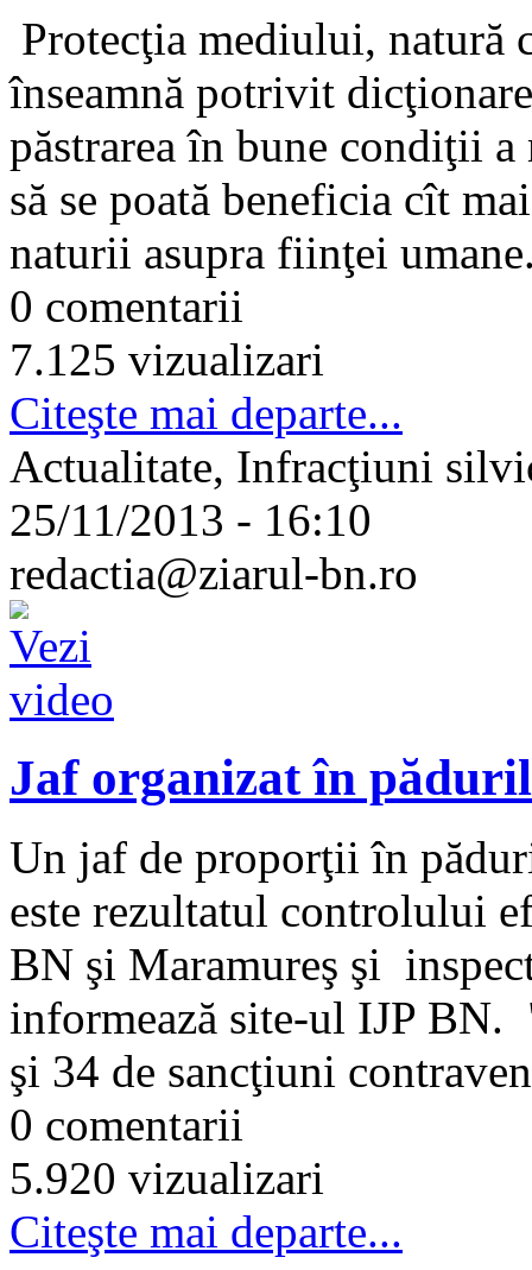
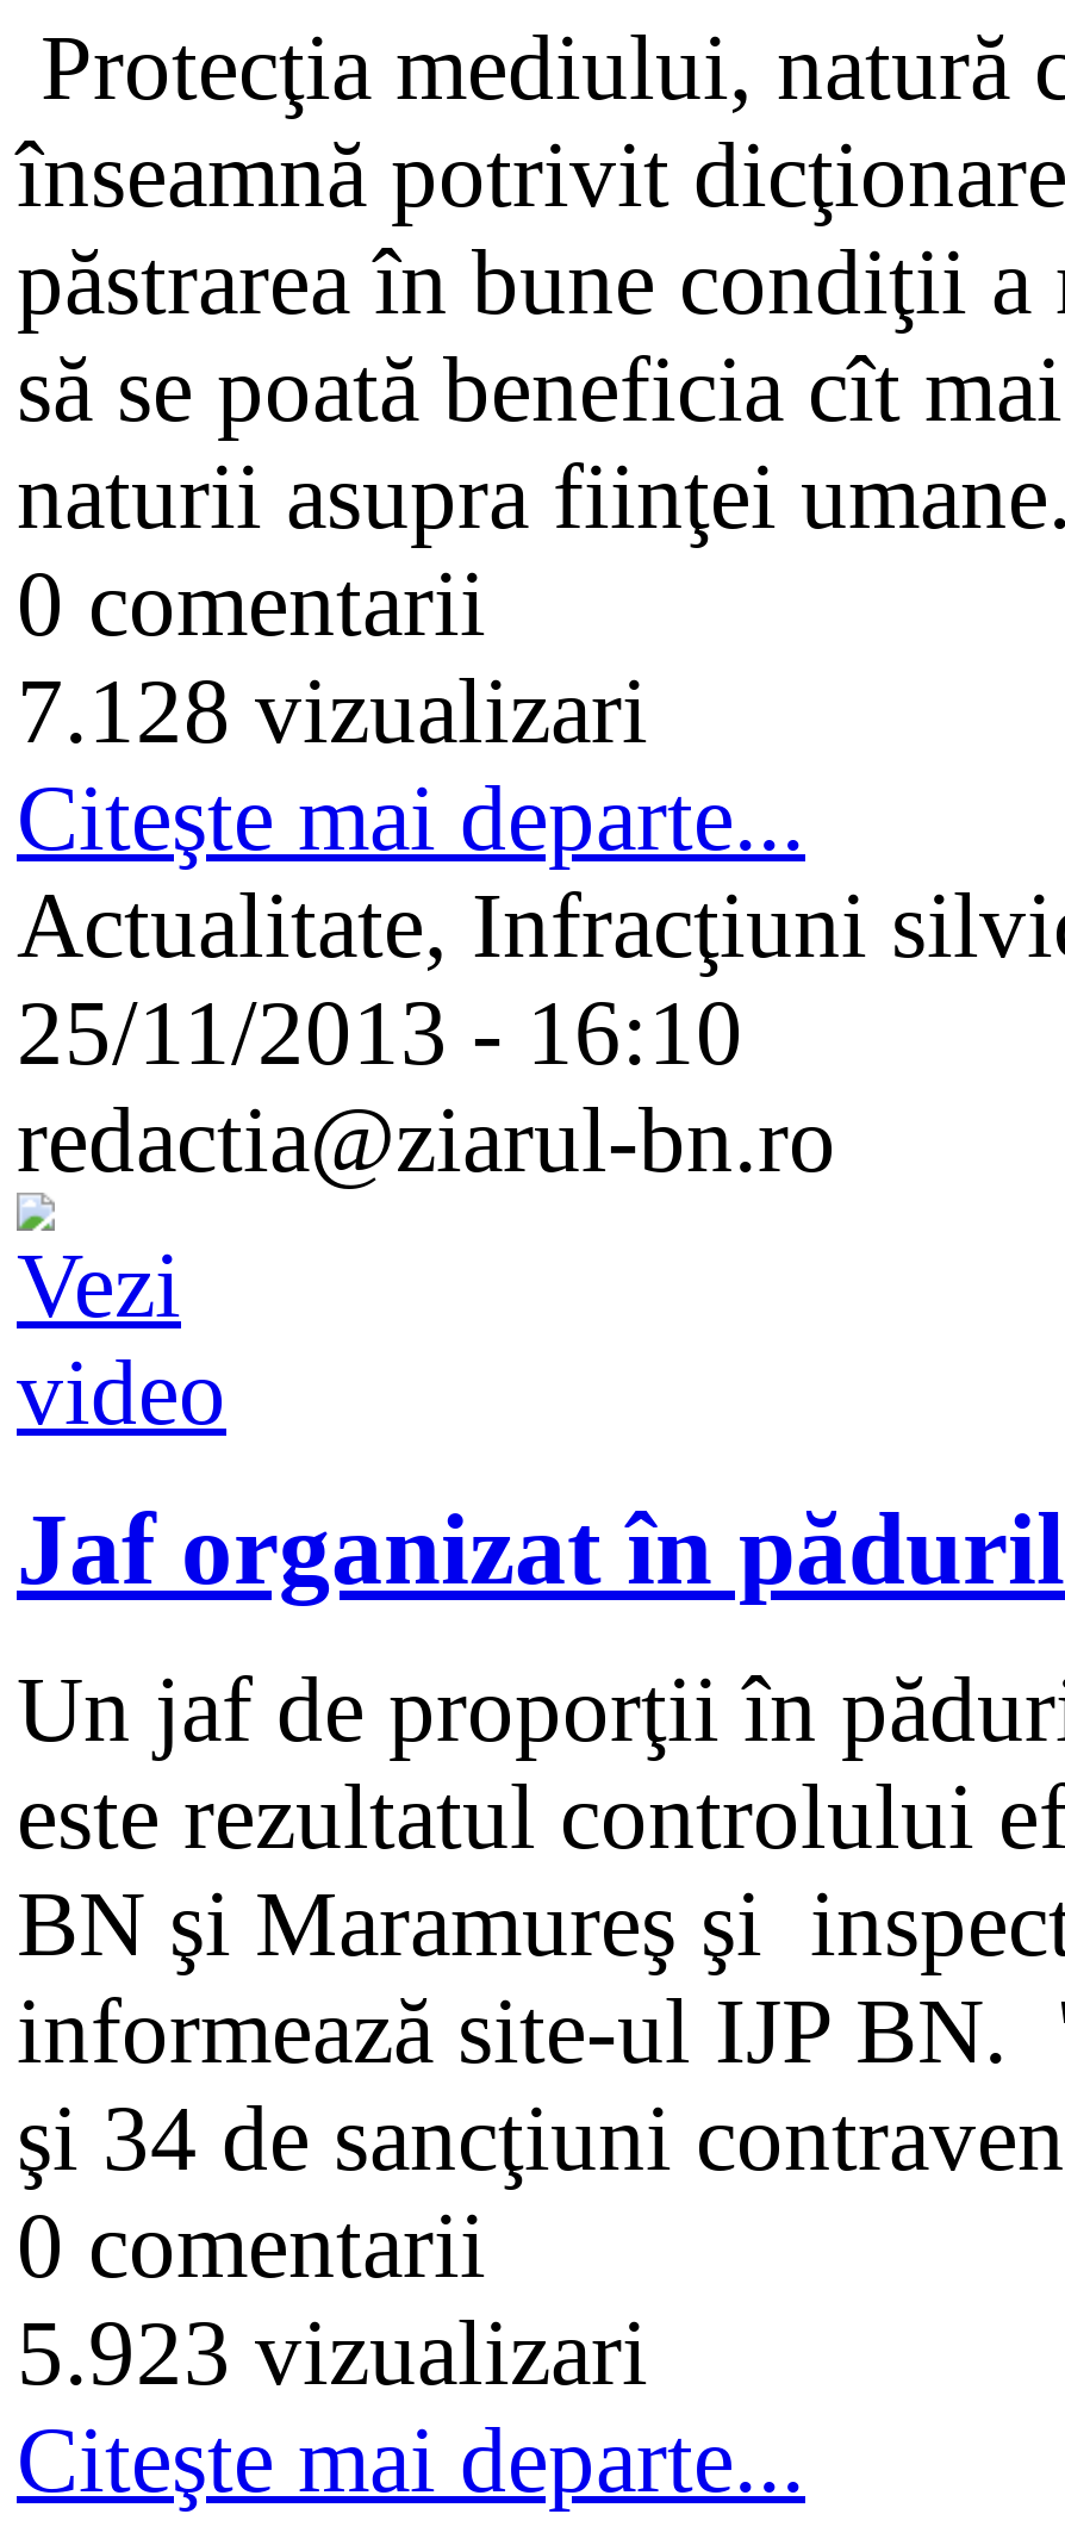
[9,333,324,384] 7.125 vizualizari -> [17,658,648,760] 7.128 vizualizari
[9,1153,324,1204] 5.920 vizualizari -> [17,2302,648,2404] 5.923 vizualizari

